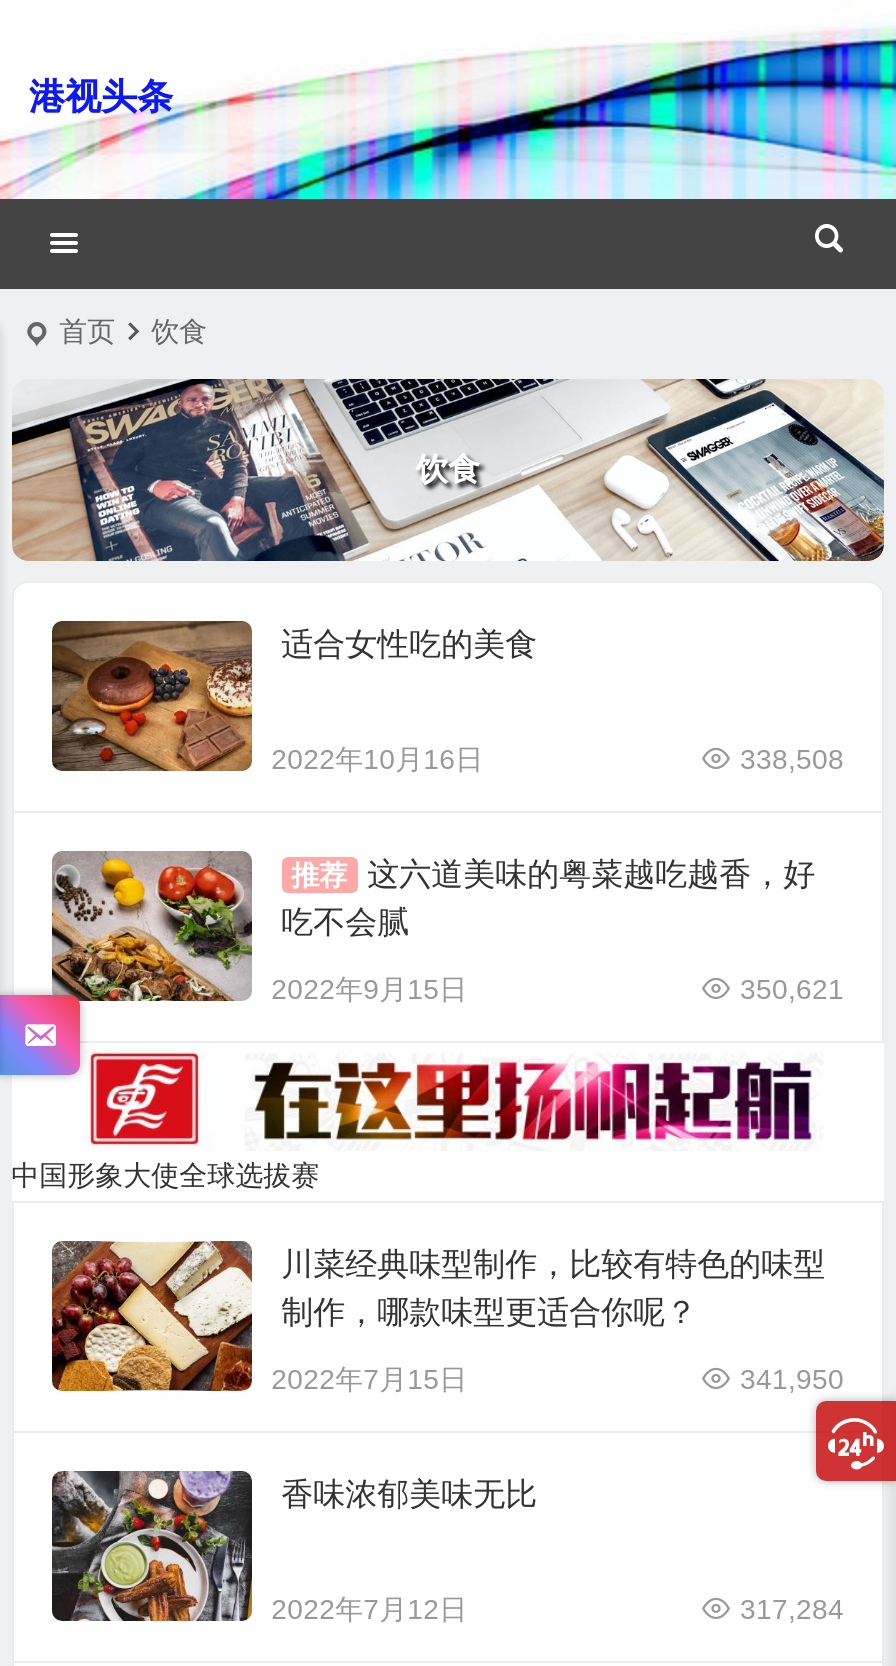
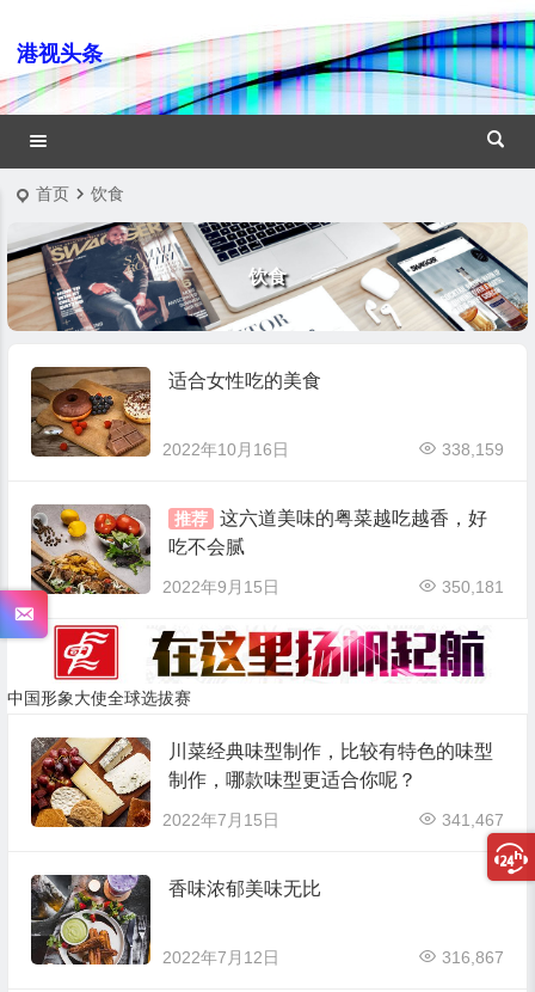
[740,743,844,775] 338,508 -> [442,440,504,459] 338,159
[740,973,844,1005] 350,621 -> [442,577,504,596] 350,181
[740,1362,844,1394] 341,950 -> [442,810,504,829] 341,467
[740,1592,844,1624] 317,284 -> [442,947,504,966] 316,867

